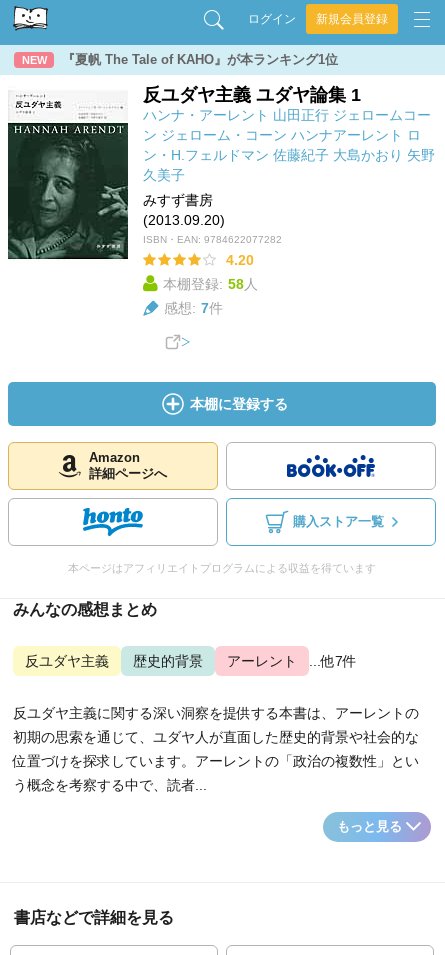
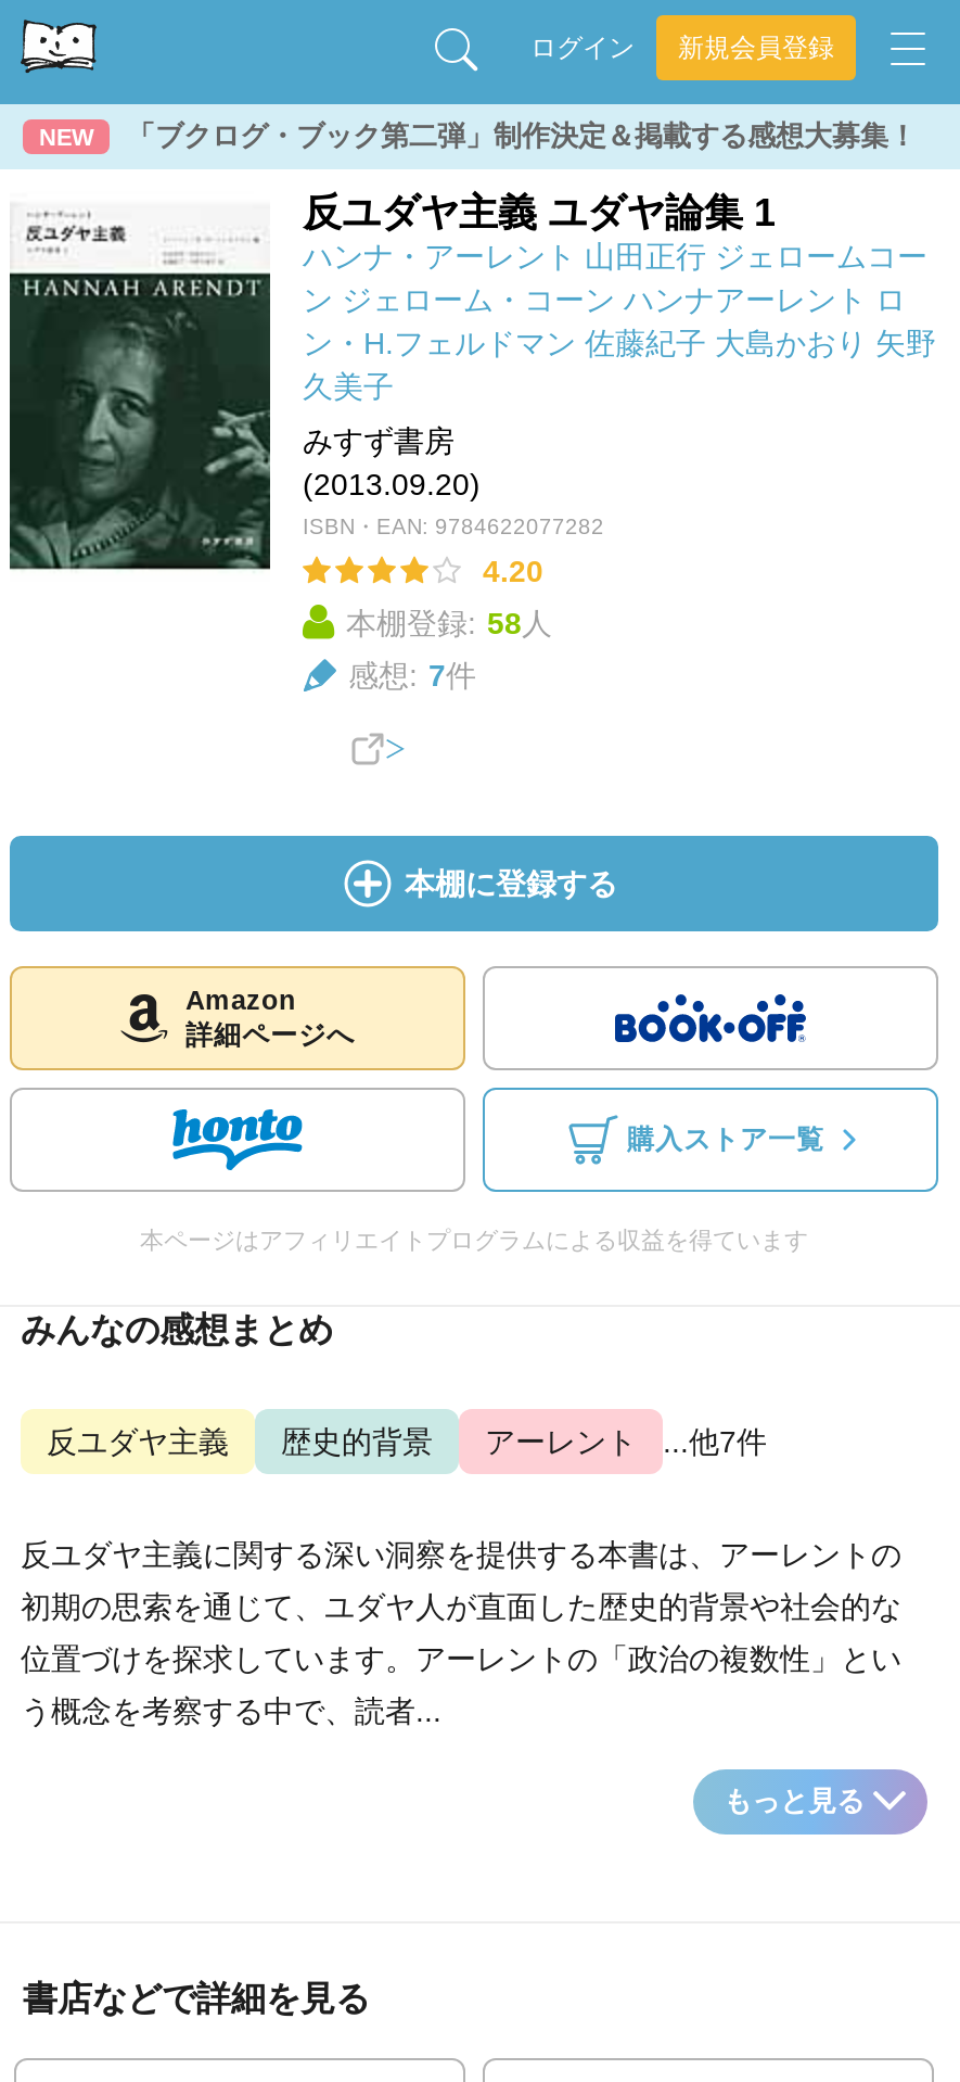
[62,52,338,67] 『夏帆 The Tale of KAHO』が本ランキング1位 -> [127,119,917,152] 「ブクログ・ブック第二弾」制作決定＆掲載する感想大募集！

